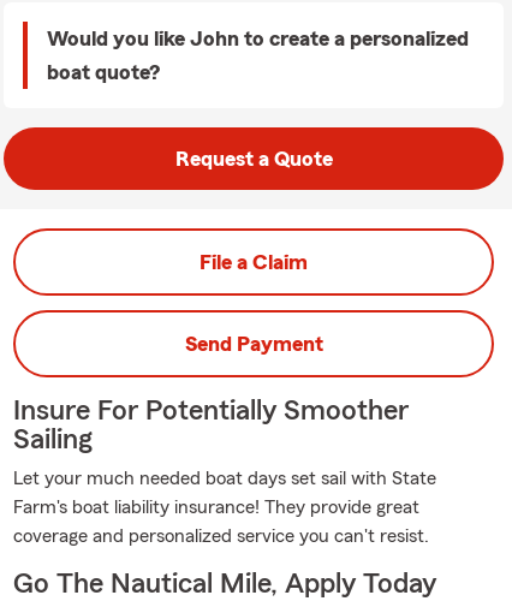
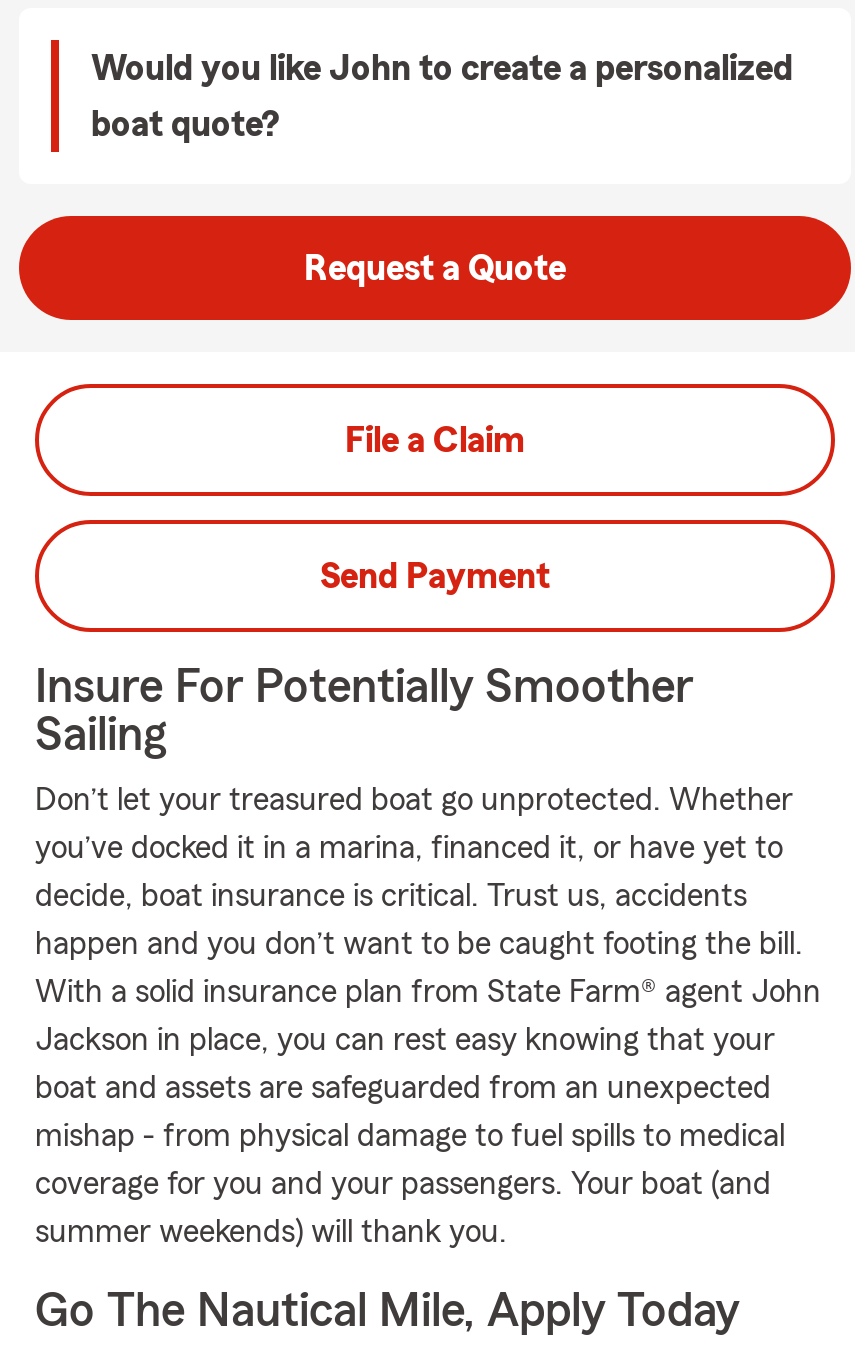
[13,469,436,546] Let your much needed boat days set sail with State | Farm's boat liability insurance! They provide great | coverage and personalized service you can't resist. -> [35,784,821,1248] Don’t let your treasured boat go unprotected. Whether | you’ve docked it in a marina, financed it, or have yet to | decide, boat insurance is critical. Trust us, accidents | happen and you don’t want to be caught footing the bill. | With a solid insurance plan from State Farm® agent John | Jackson in place, you can rest easy knowing that your | boat and assets are safeguarded from an unexpected | mishap - from physical damage to fuel spills to medical | coverage for you and your passengers. Your boat (and | summer weekends) will thank you.

